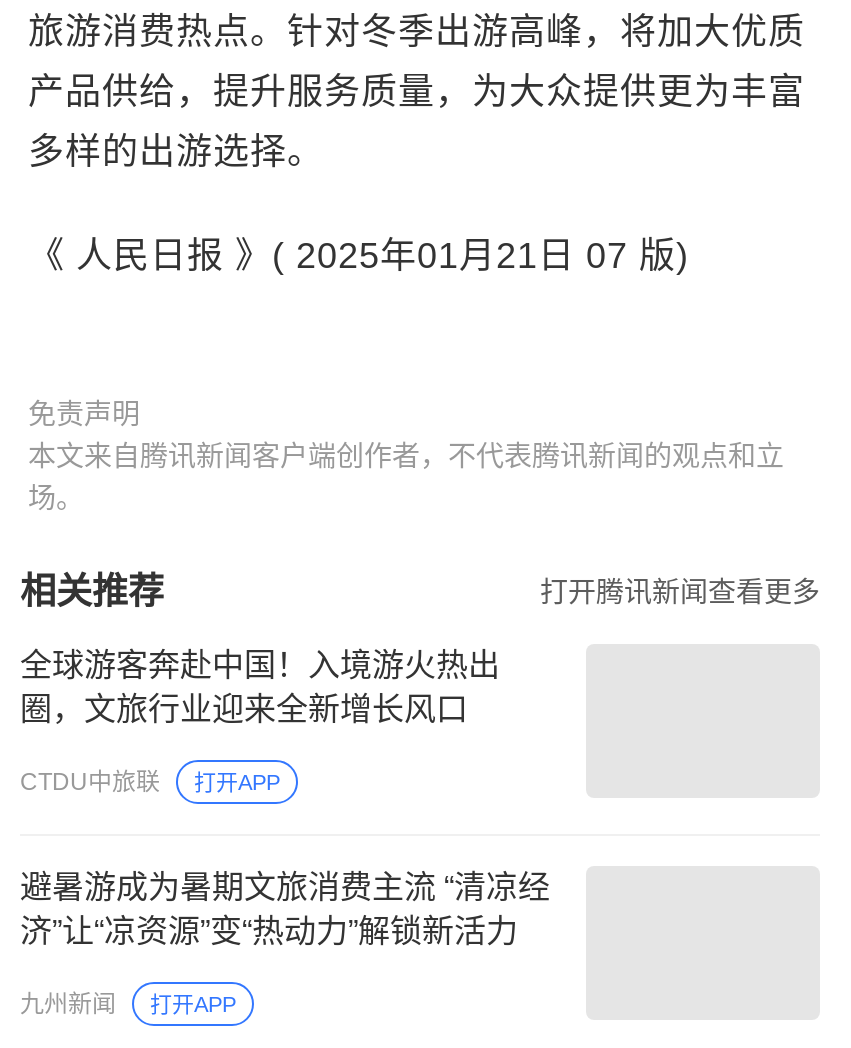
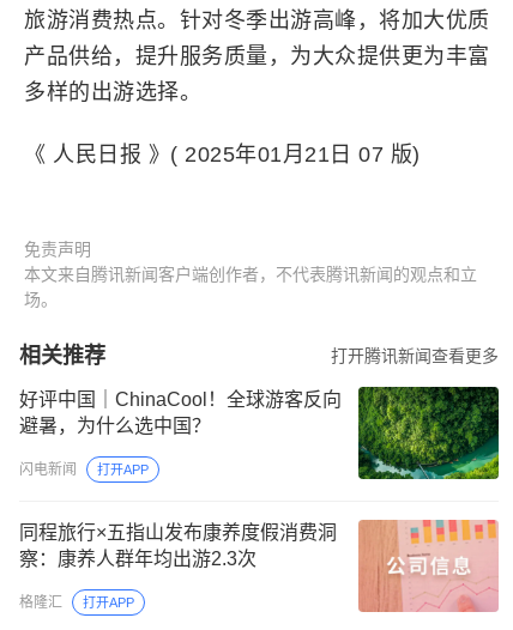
none -> [357,386,500,480] [image]
[20,647,500,725] 全球游客奔赴中国！入境游火热出 | 圈，文旅行业迎来全新增长风口 -> [19,389,342,435] 好评中国｜ChinaCool！全球游客反向 | 避暑，为什么选中国？
[20,767,160,795] CTDU中旅联 -> [19,461,77,477] 闪电新闻
none -> [358,519,499,612] [image]
[20,869,550,947] 避暑游成为暑期文旅消费主流 “清凉经 | 济”让“凉资源”变“热动力”解锁新活力 -> [19,522,337,568] 同程旅行×五指山发布康养度假消费洞 | 察：康养人群年均出游2.3次
[20,989,116,1017] 九州新闻 -> [19,594,62,610] 格隆汇

